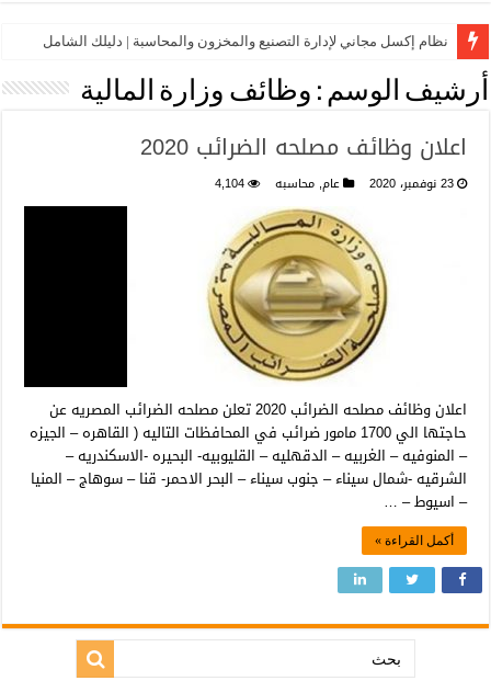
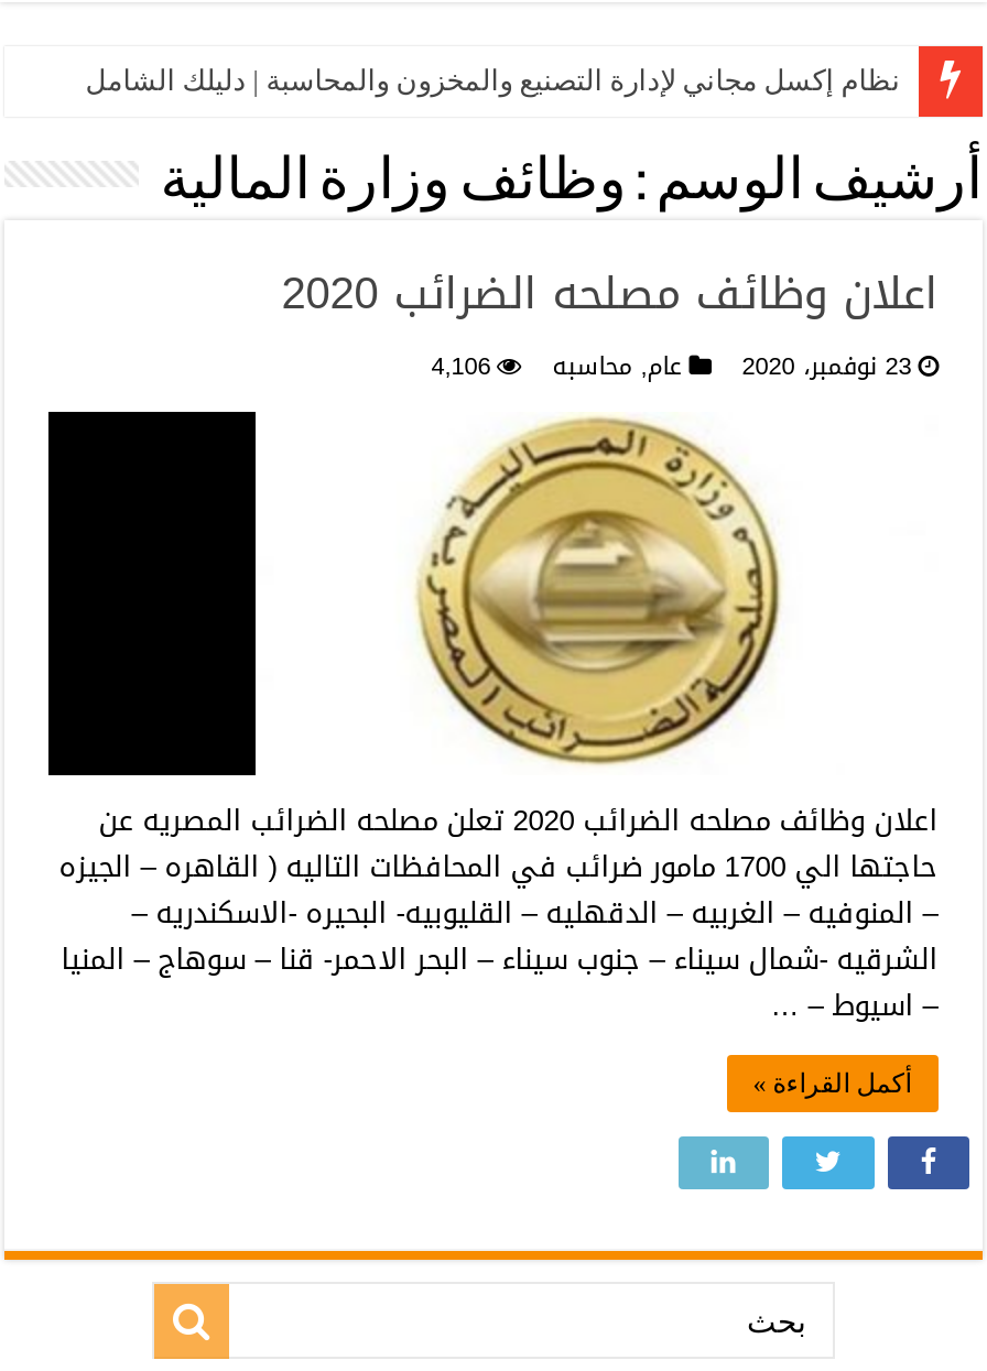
[216,172,341,195] عام, محاسبه 4,104 -> [434,344,685,390] عام, محاسبه 4,106

